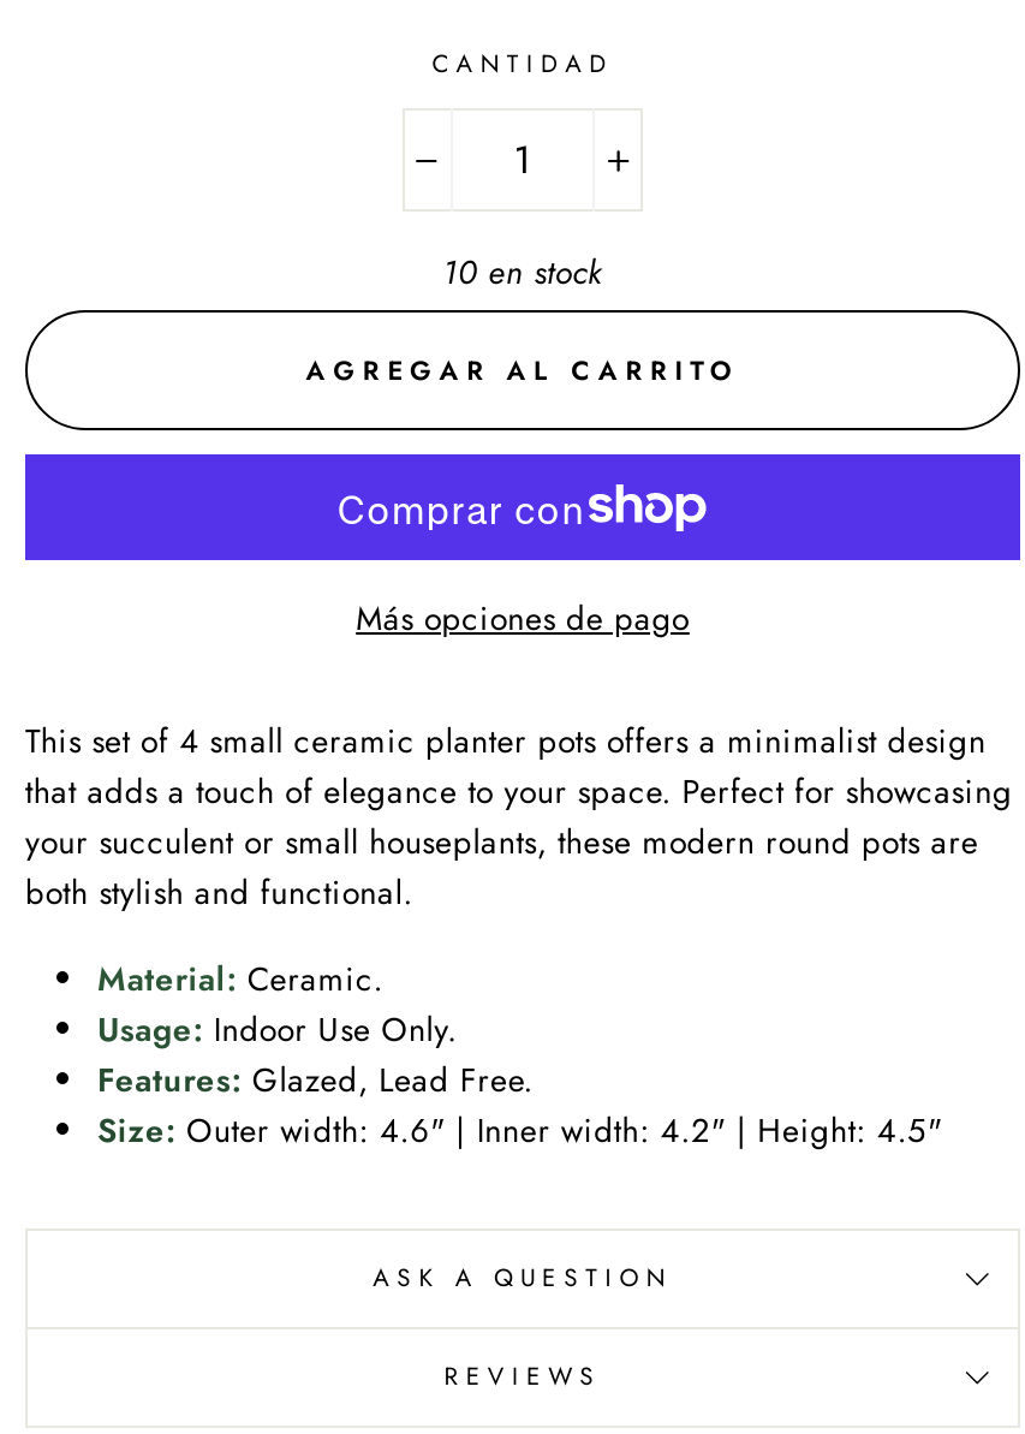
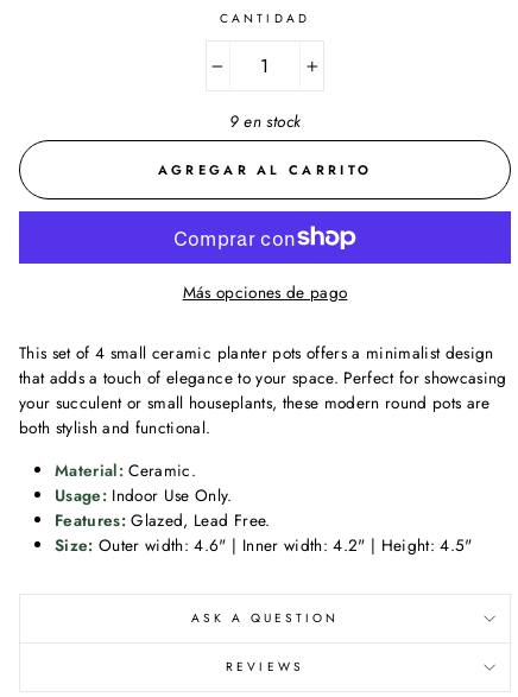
[442,248,603,296] 10 en stock -> [229,109,301,133] 9 en stock

